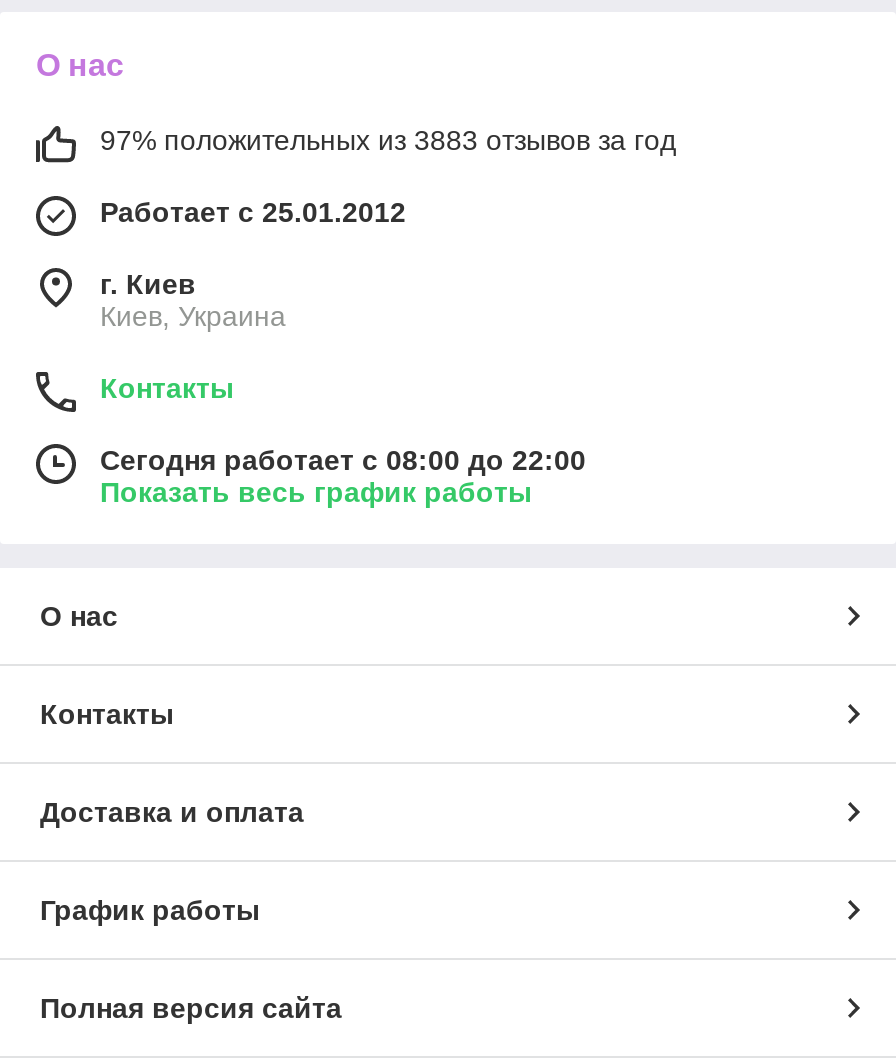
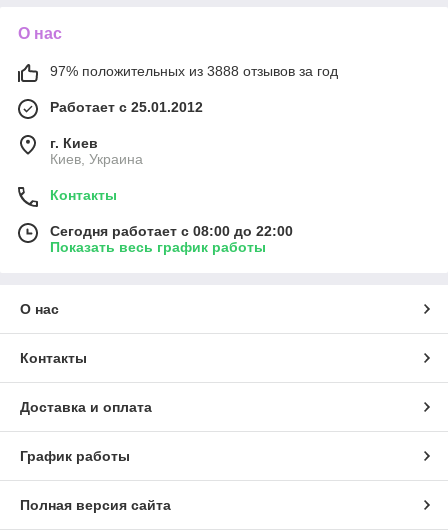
[100,124,676,156] 97% положительных из 3883 отзывов за год -> [50,63,338,79] 97% положительных из 3888 отзывов за год

